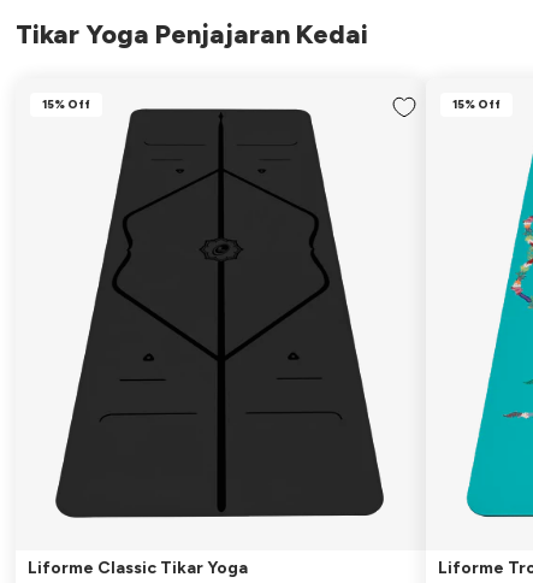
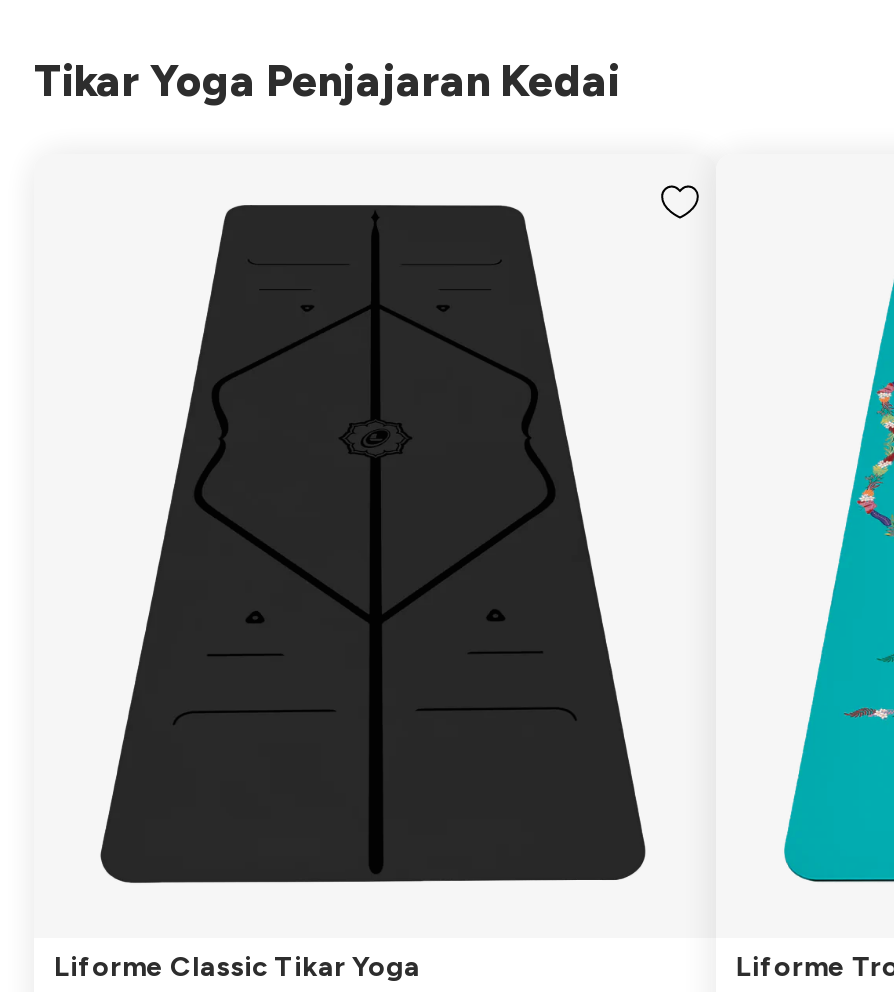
[42,96,90,111] 15% Off -> none
[452,96,500,111] 15% Off -> none

